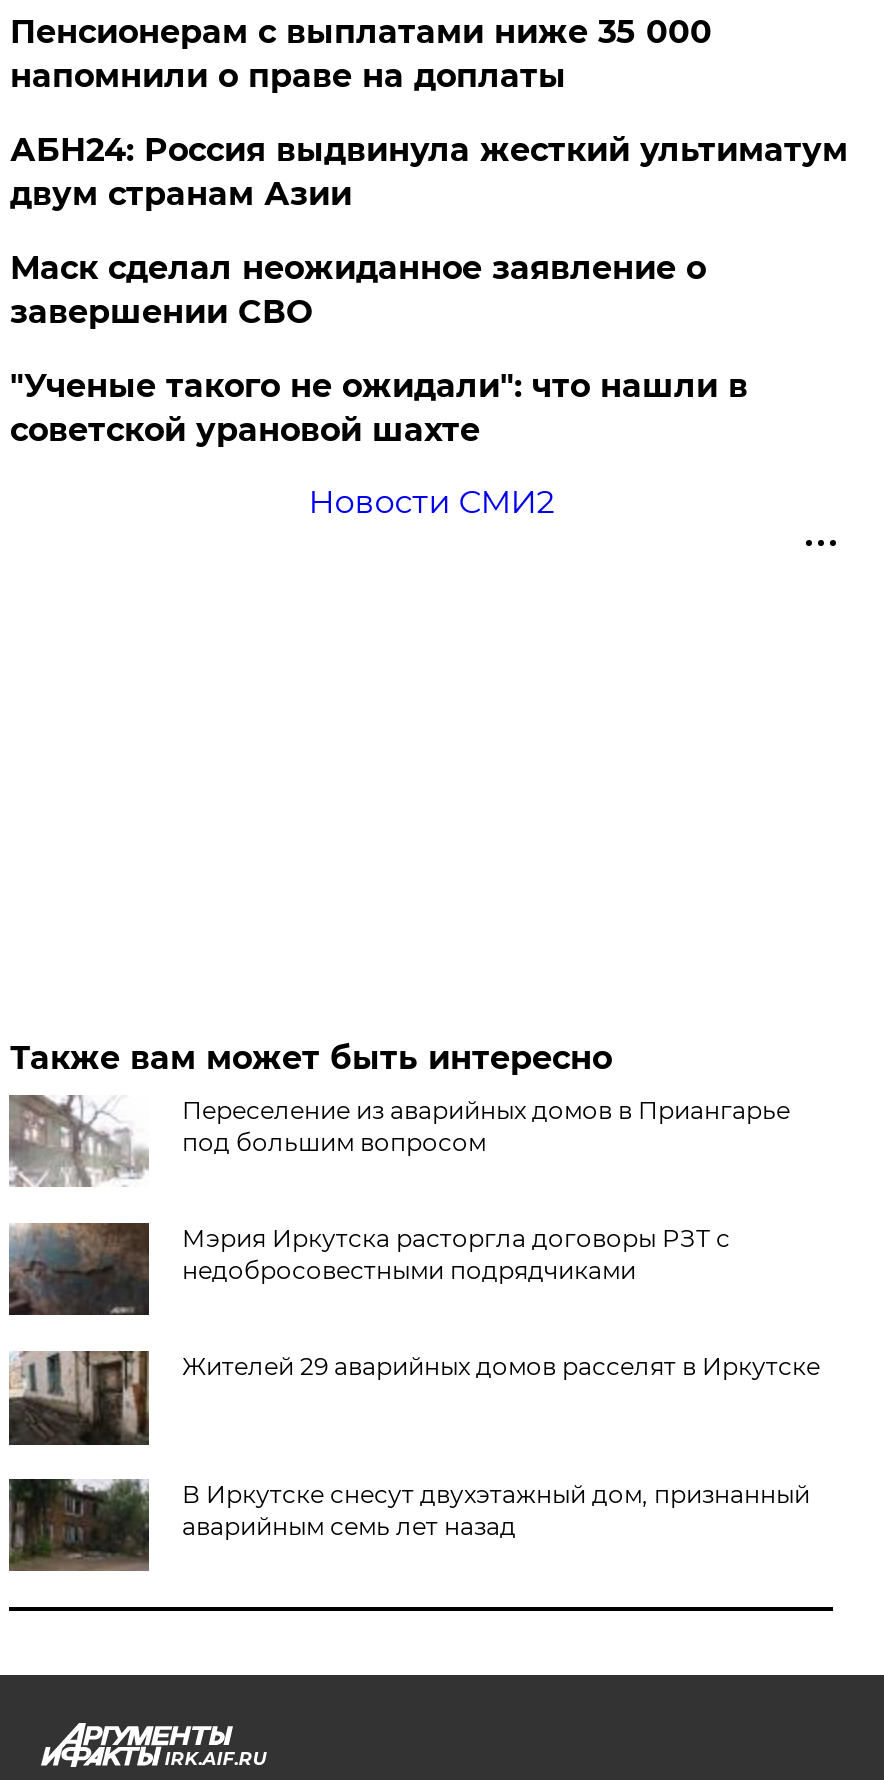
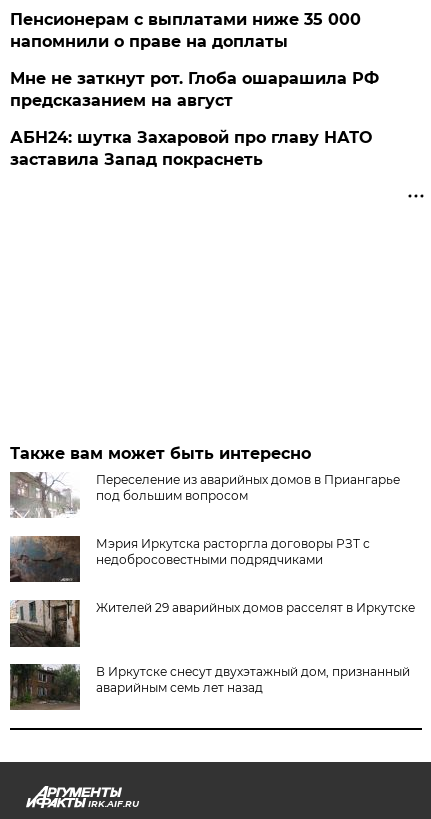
[10,131,848,521] АБН24: Россия выдвинула жесткий ультиматум | двум странам Азии | Маск сделал неожиданное заявление о | завершении СВО | "Ученые такого не ожидали": что нашли в | советской урановой шахте | Новости СМИ2 -> [10,69,379,169] Мне не заткнут рот. Глоба ошарашила РФ | предсказанием на август | АБН24: шутка Захаровой про главу НАТО | заставила Запад покраснеть

